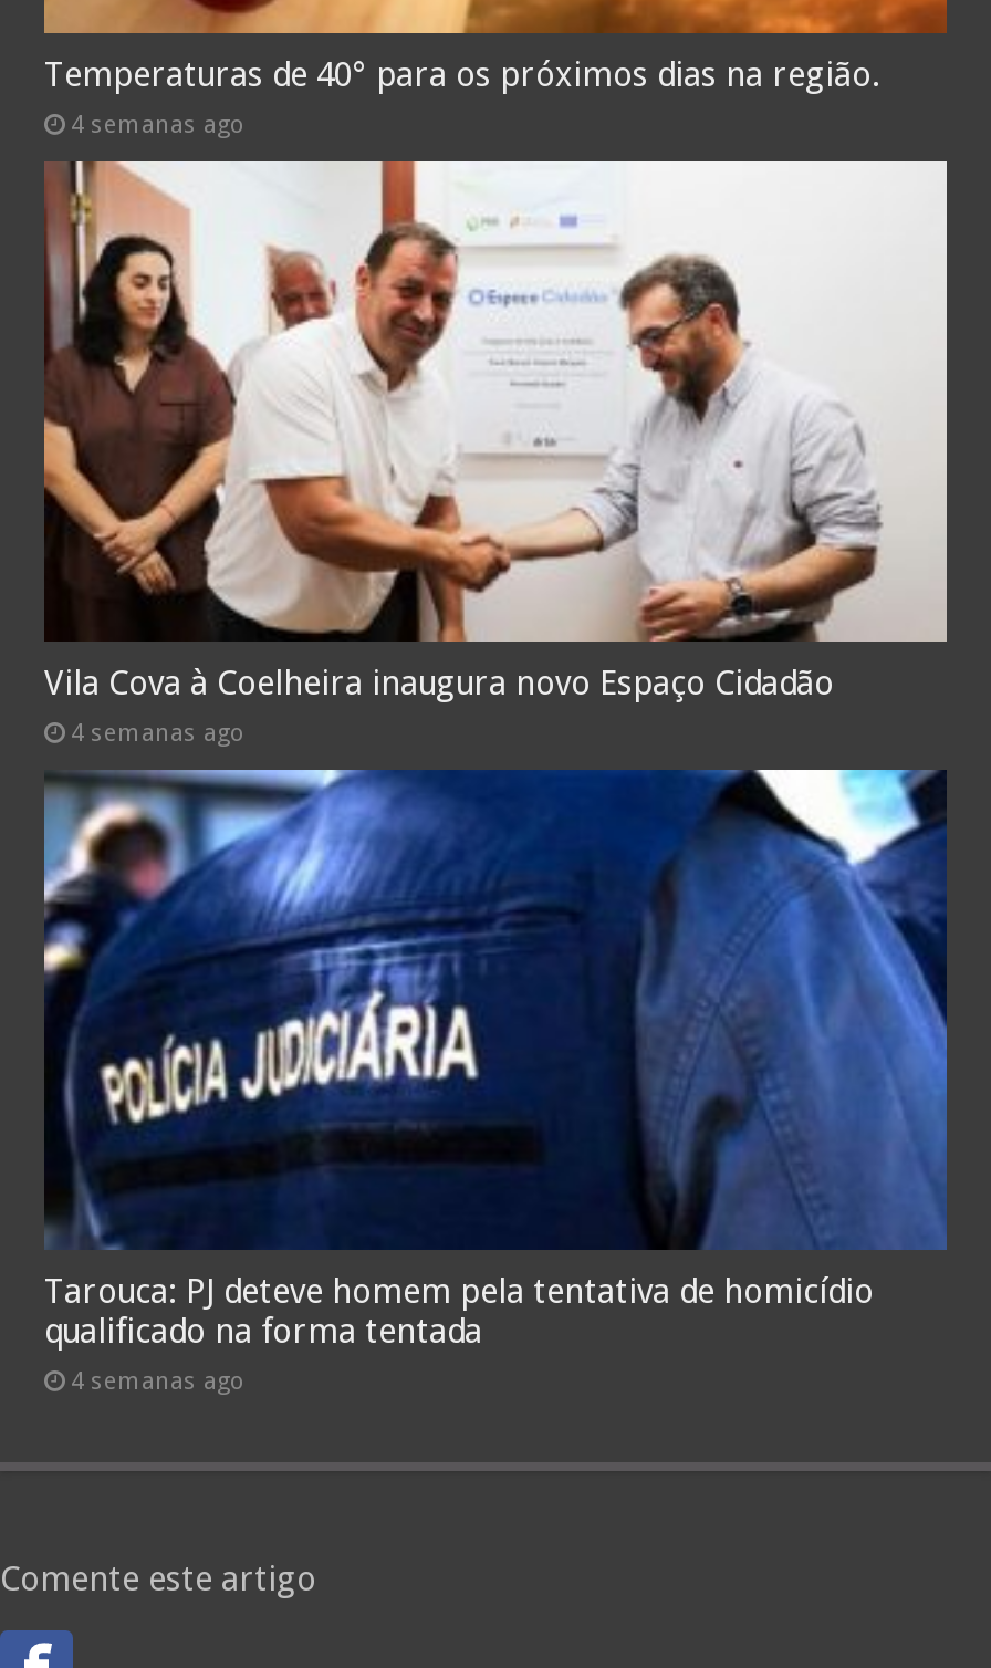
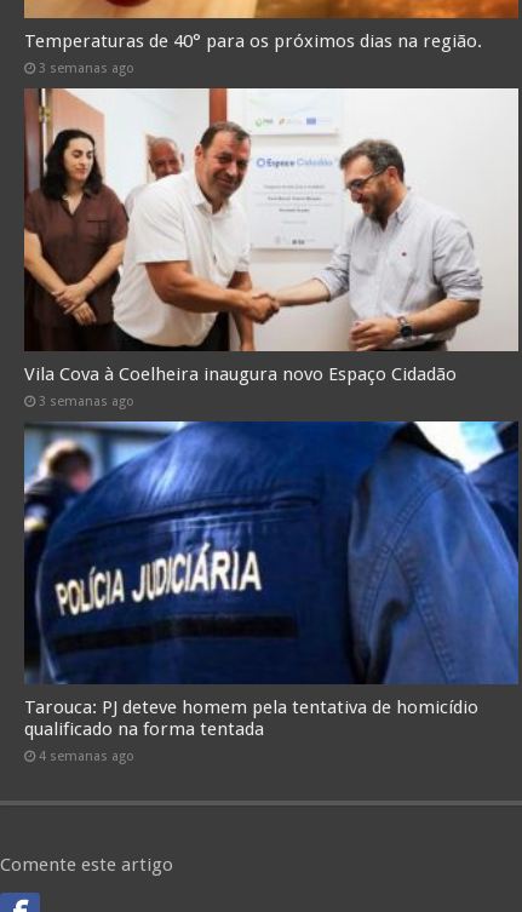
[71,110,246,138] 4 semanas ago -> [39,60,134,76] 3 semanas ago
[71,718,246,747] 4 semanas ago -> [39,393,134,409] 3 semanas ago

